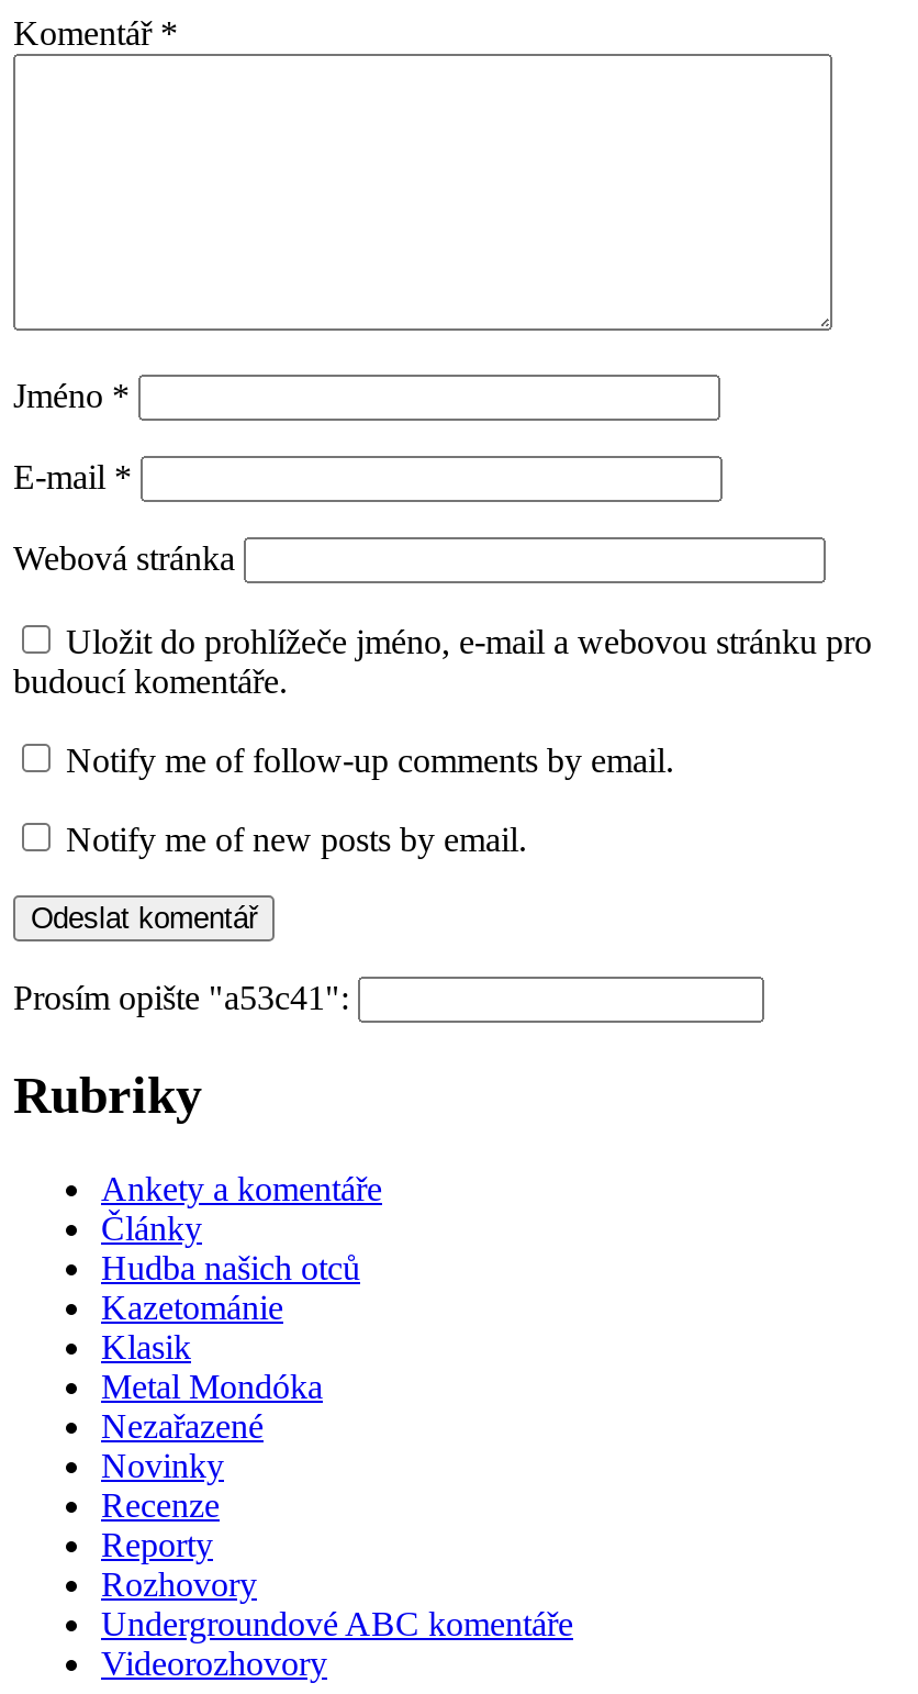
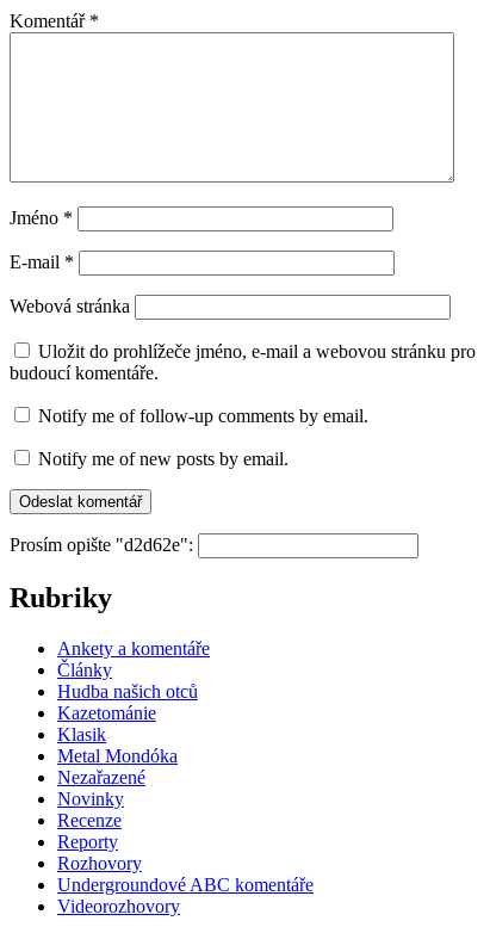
[13,979,358,1016] Prosím opište "a53c41": -> [10,535,198,555] Prosím opište "d2d62e":

